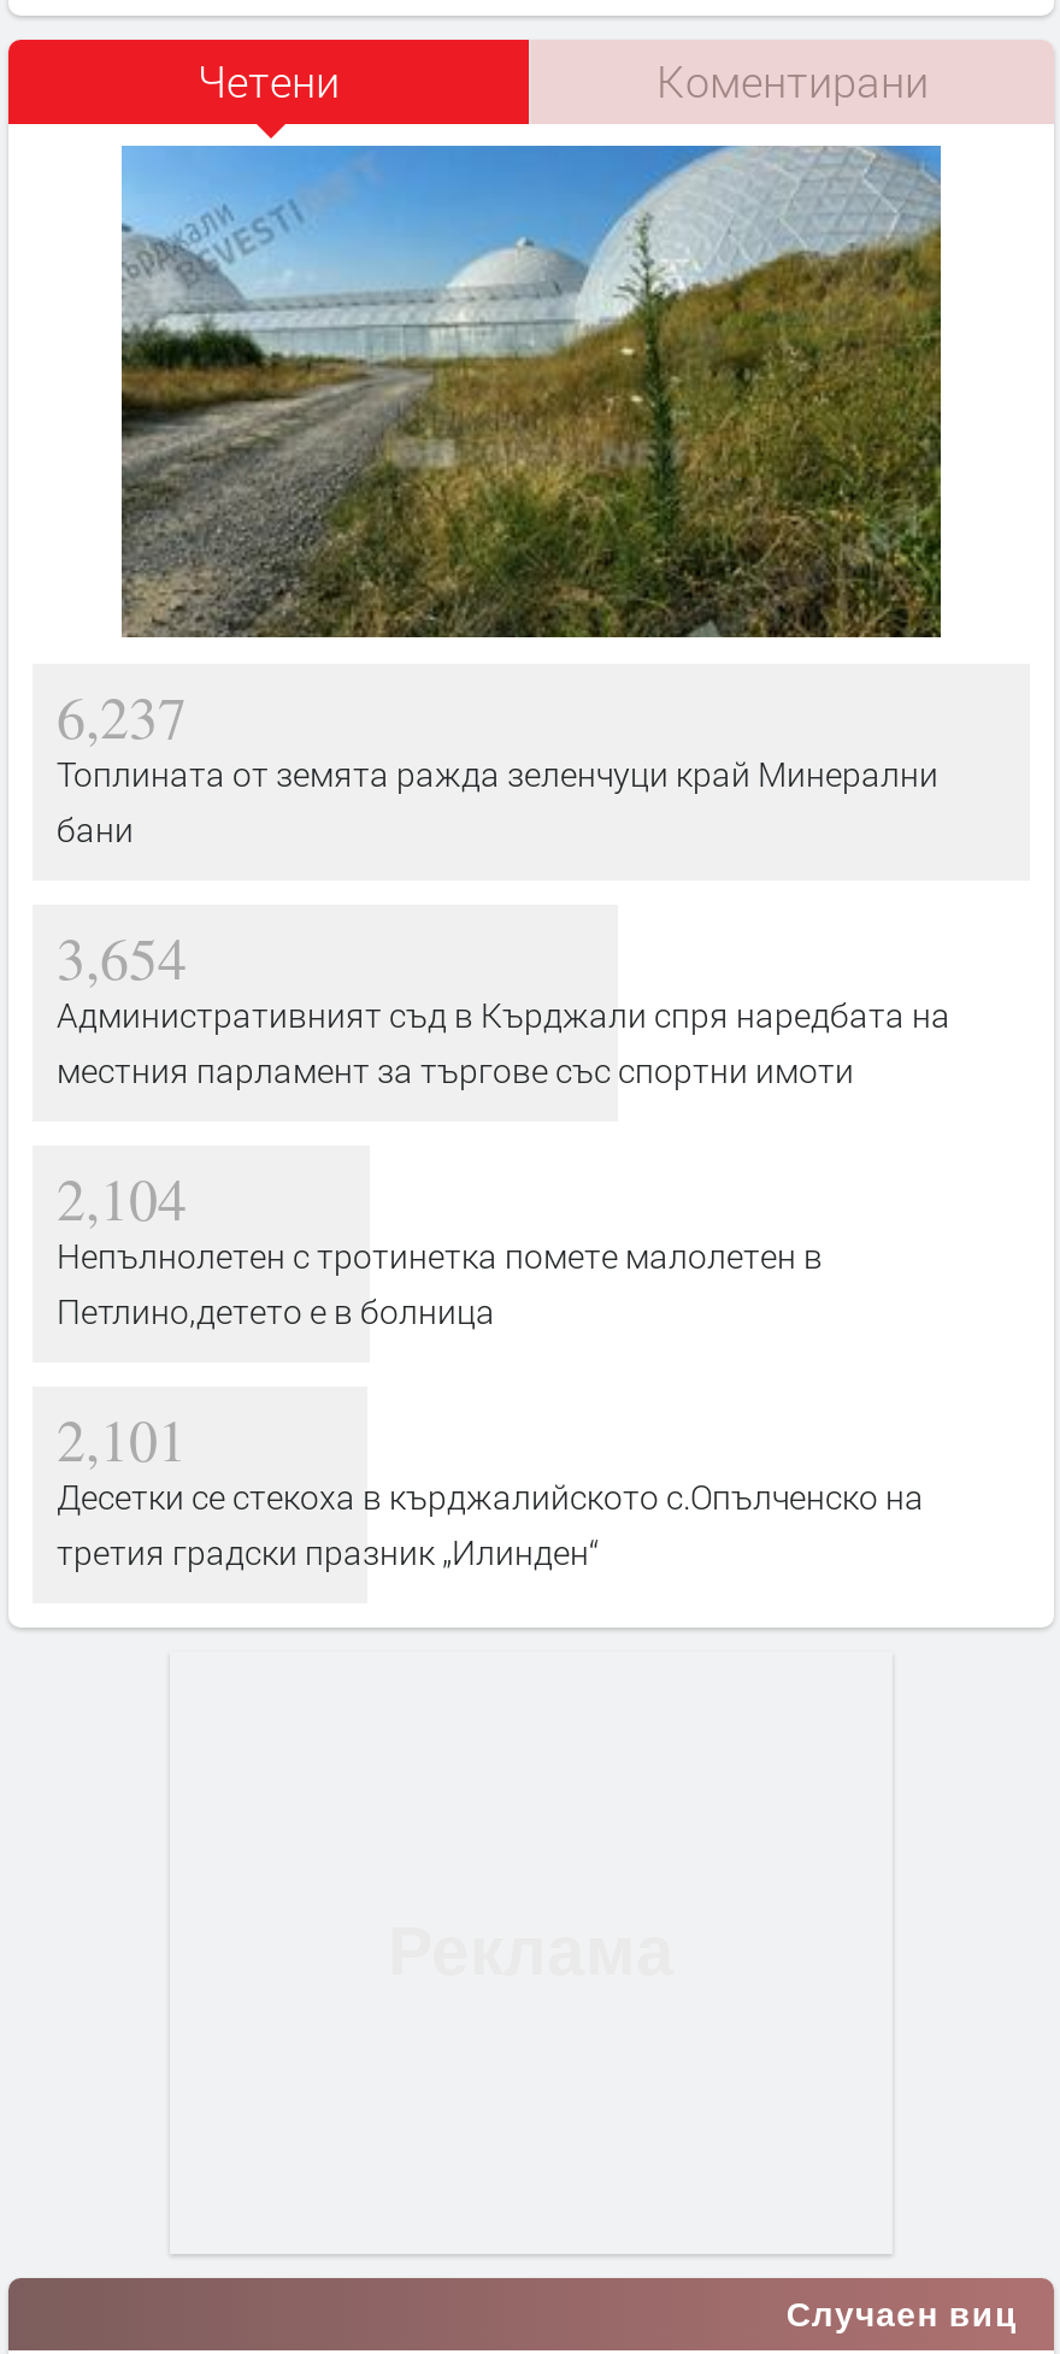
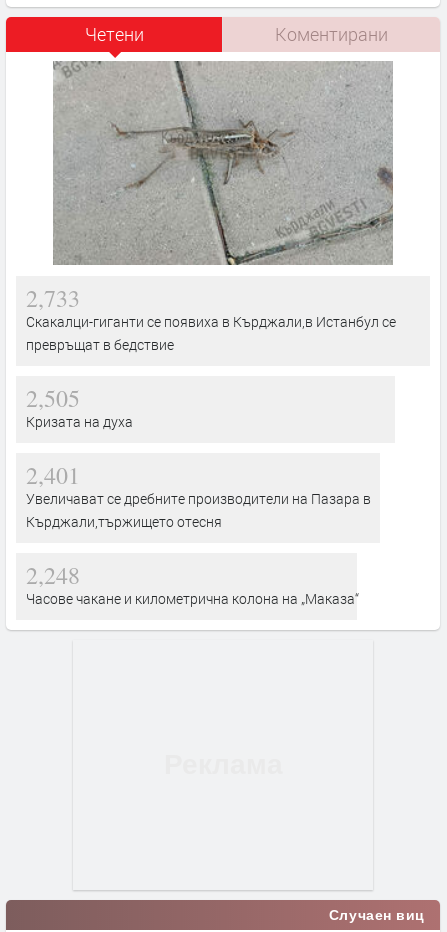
[57,145,943,850] [image] | 6,237 | Топлината от земята ражда зеленчуци край Минерални | бани -> [26,60,396,354] [image] | 2,733 | Скакалци-гиганти се появиха в Кърджали,в Истанбул се | превръщат в бедствие
[57,918,950,1091] 3,654 | Административният съд в Кърджали спря наредбата на | местния парламент за търгове със спортни имоти -> [26,382,133,431] 2,505 | Кризата на духа
[57,1159,823,1332] 2,104 | Непълнолетен с тротинетка помете малолетен в | Петлино,детето е в болница -> [26,459,371,531] 2,401 | Увеличават се дребните производители на Пазара в | Кърджали,тържището отесня
[57,1400,924,1573] 2,101 | Десетки се стекоха в кърджалийското с.Опълченско на | третия градски празник „Илинден“ -> [26,559,359,608] 2,248 | Часове чакане и километрична колона на „Маказа“

